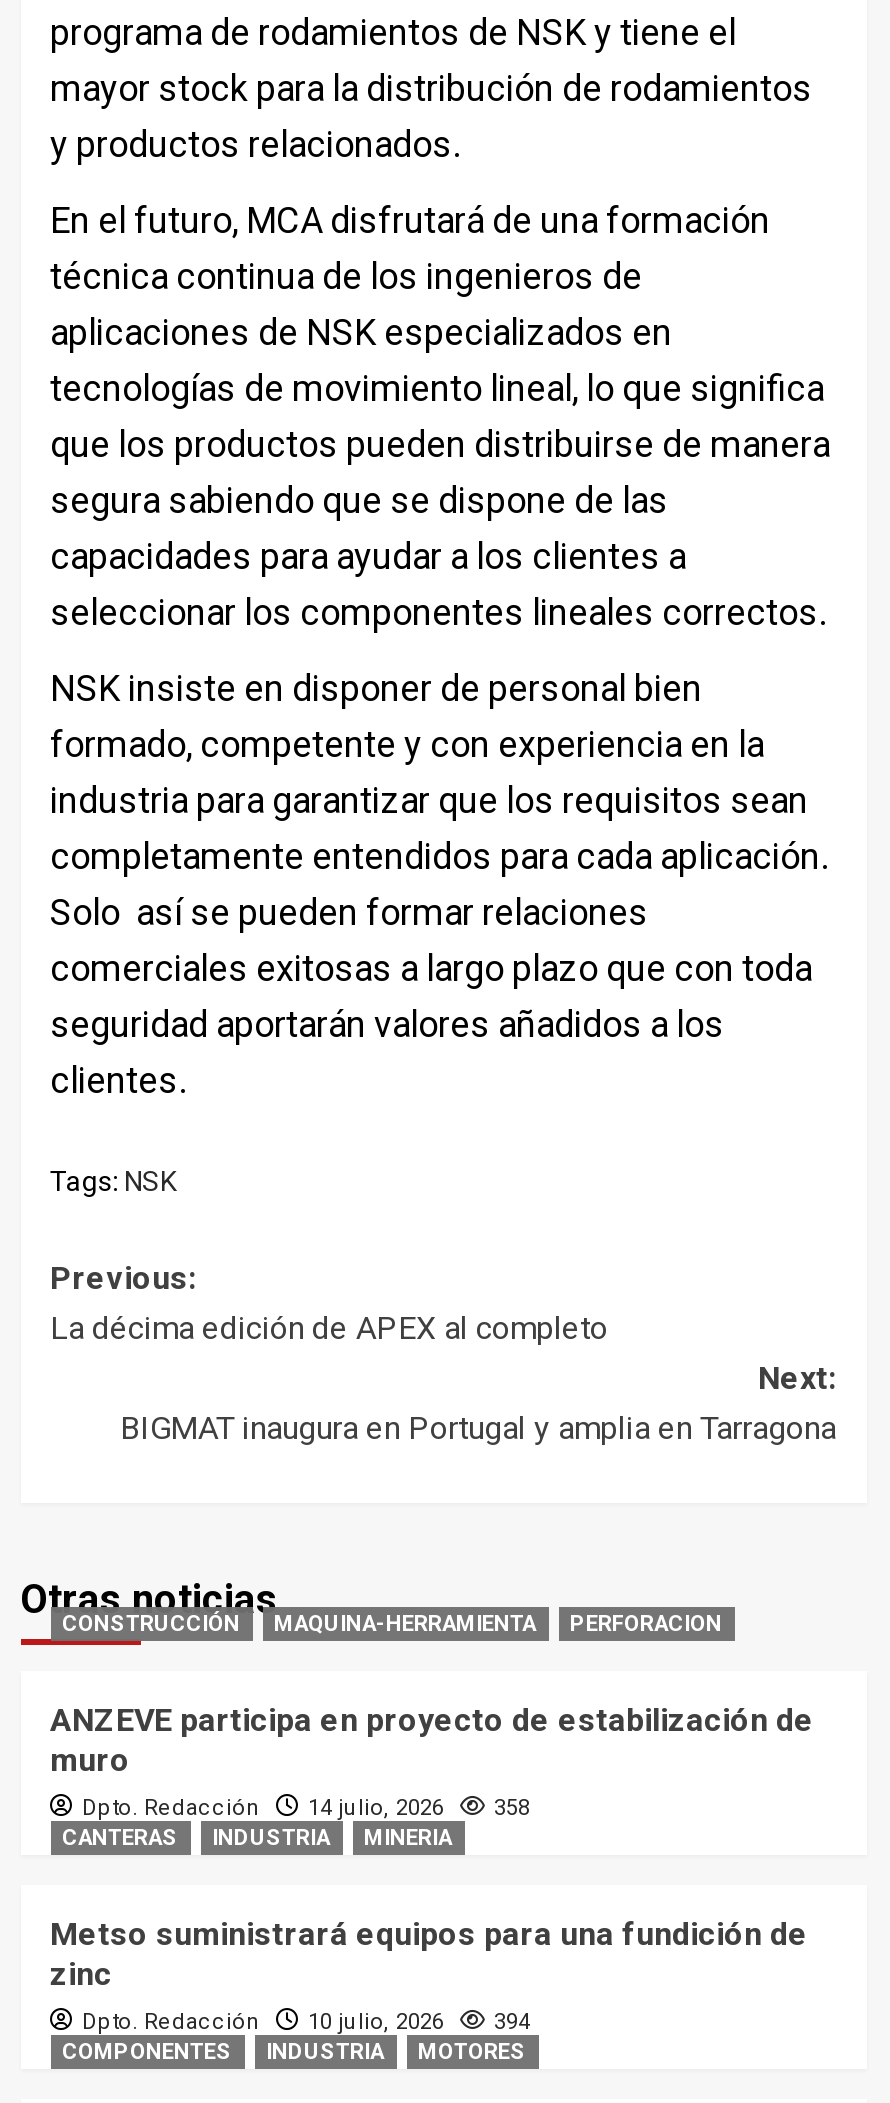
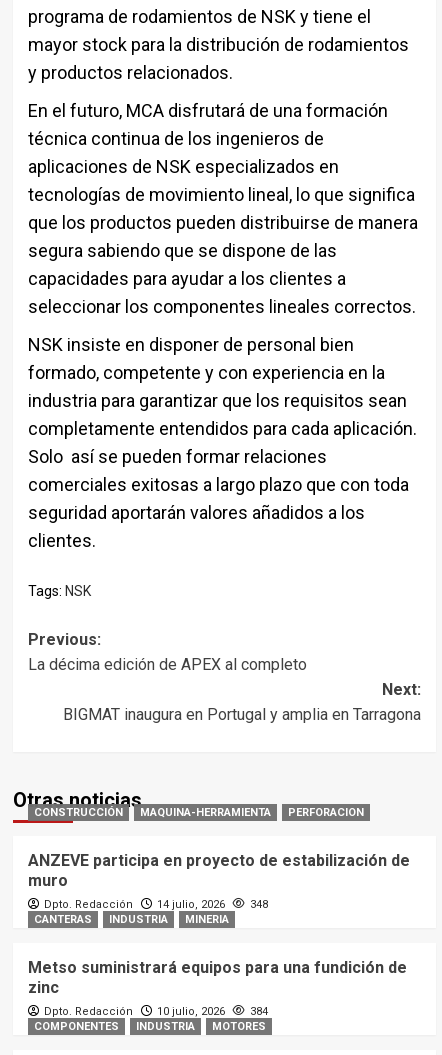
[82,1794,530,1820] Dpto. Redacción 14 julio, 2026 358 -> [43,898,267,911] Dpto. Redacción 14 julio, 2026 348
[82,2008,530,2034] Dpto. Redacción 10 julio, 2026 394 -> [43,1005,267,1018] Dpto. Redacción 10 julio, 2026 384

